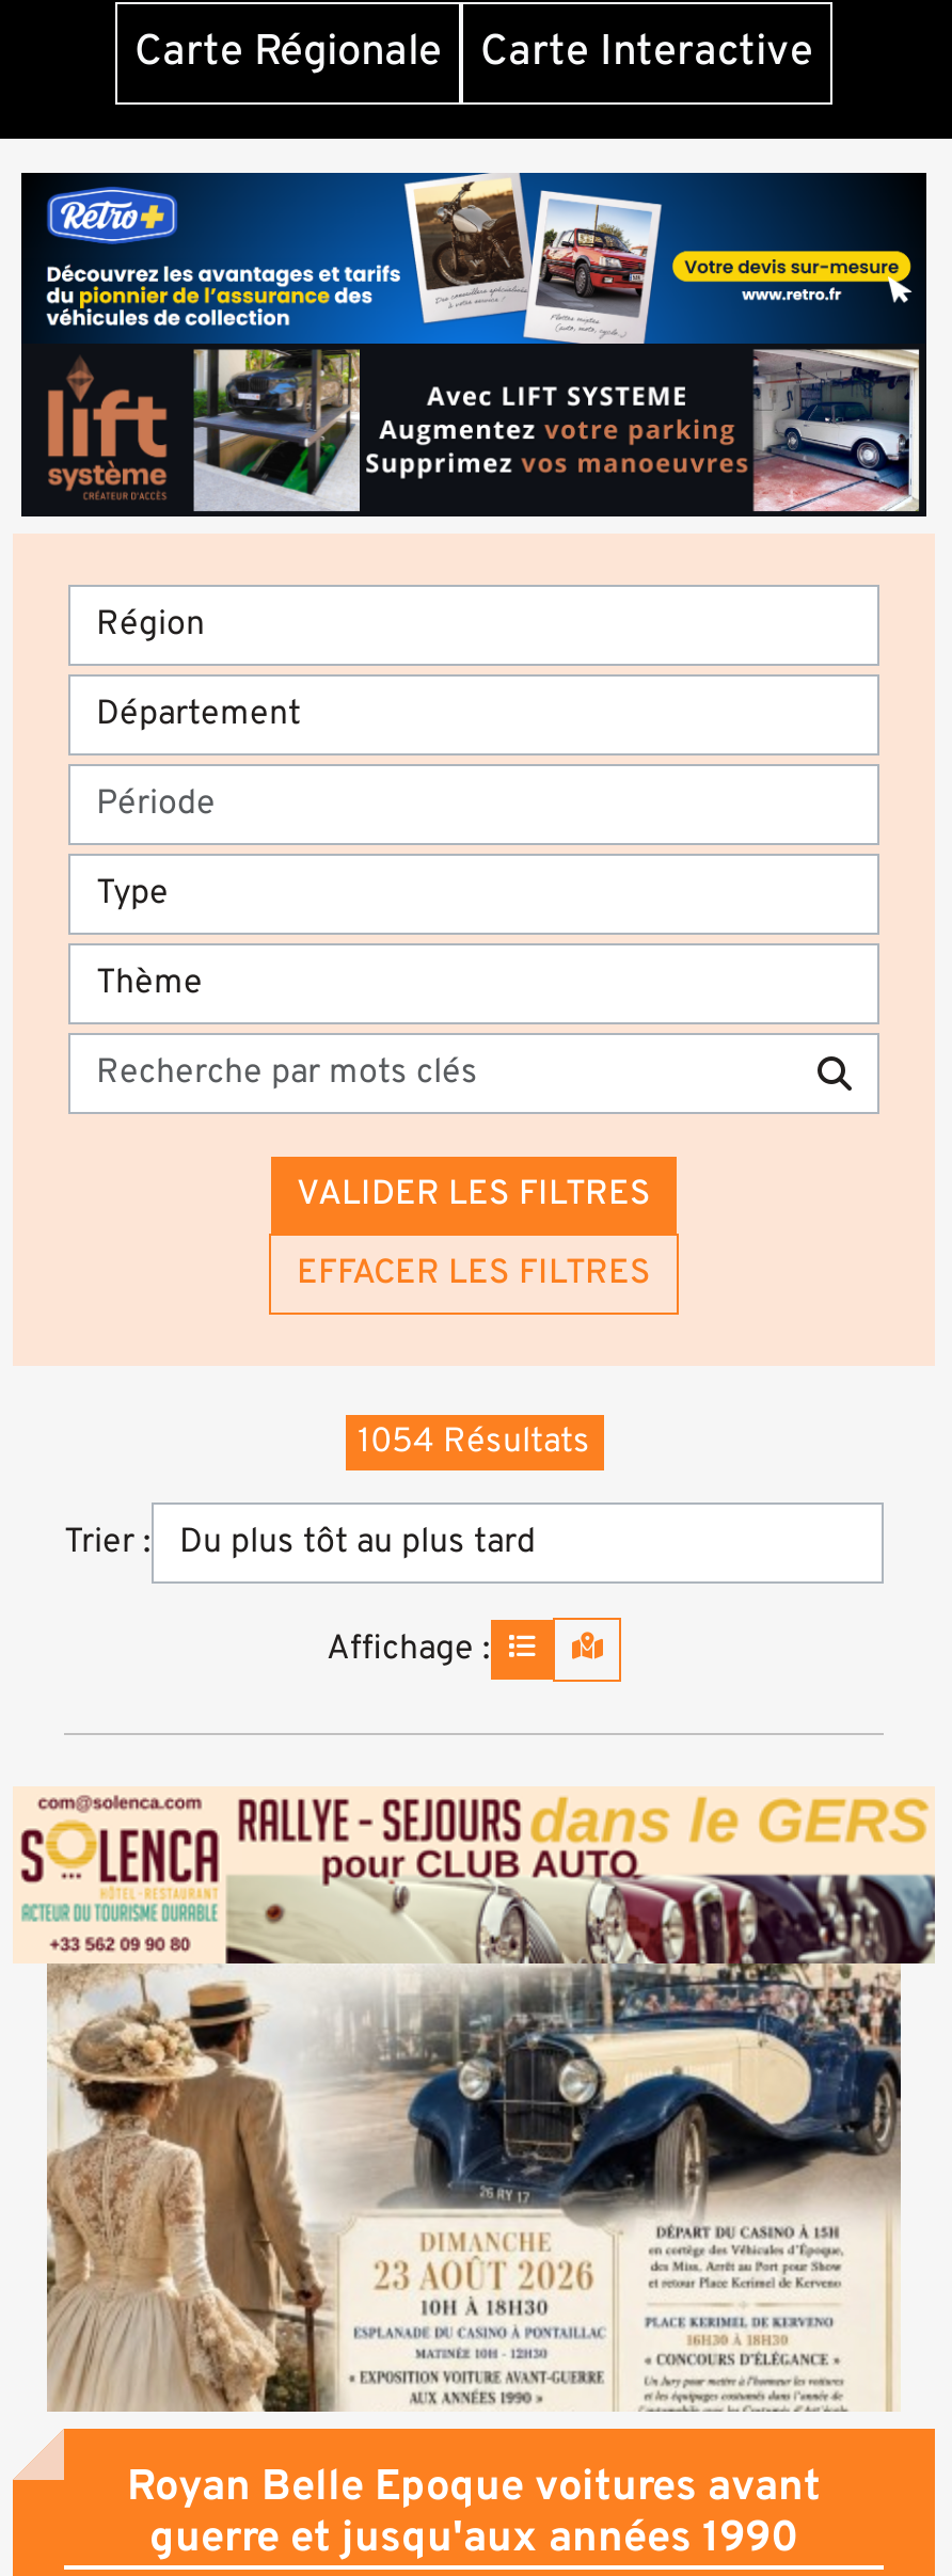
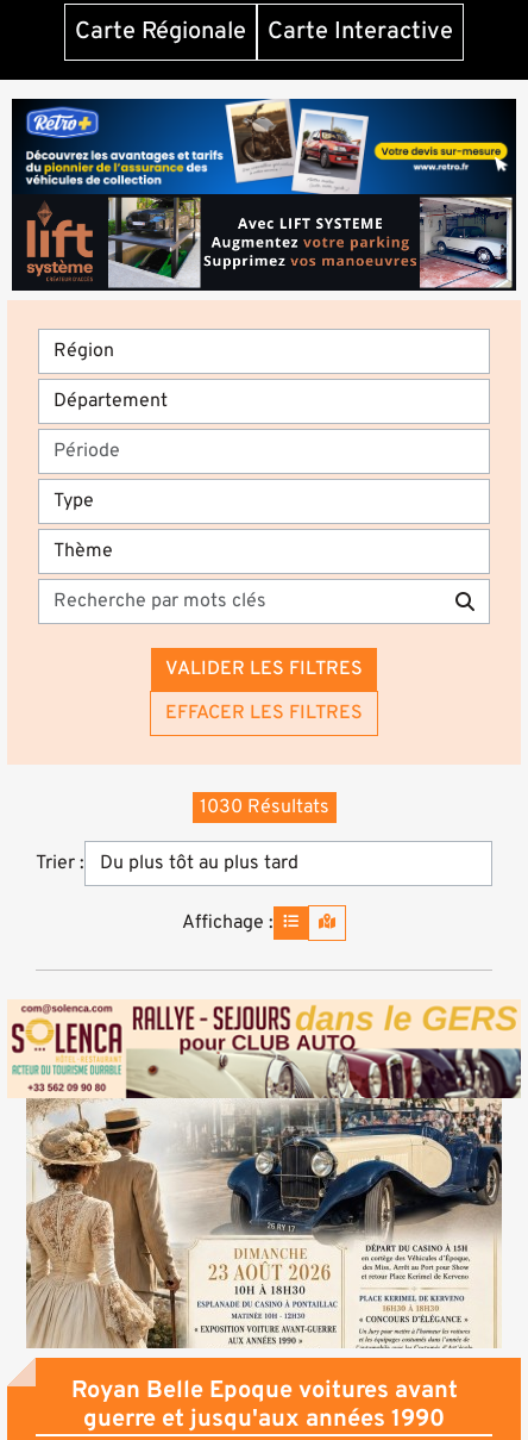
[358,1421,590,1464] 1054 Résultats -> [199,795,329,819] 1030 Résultats

